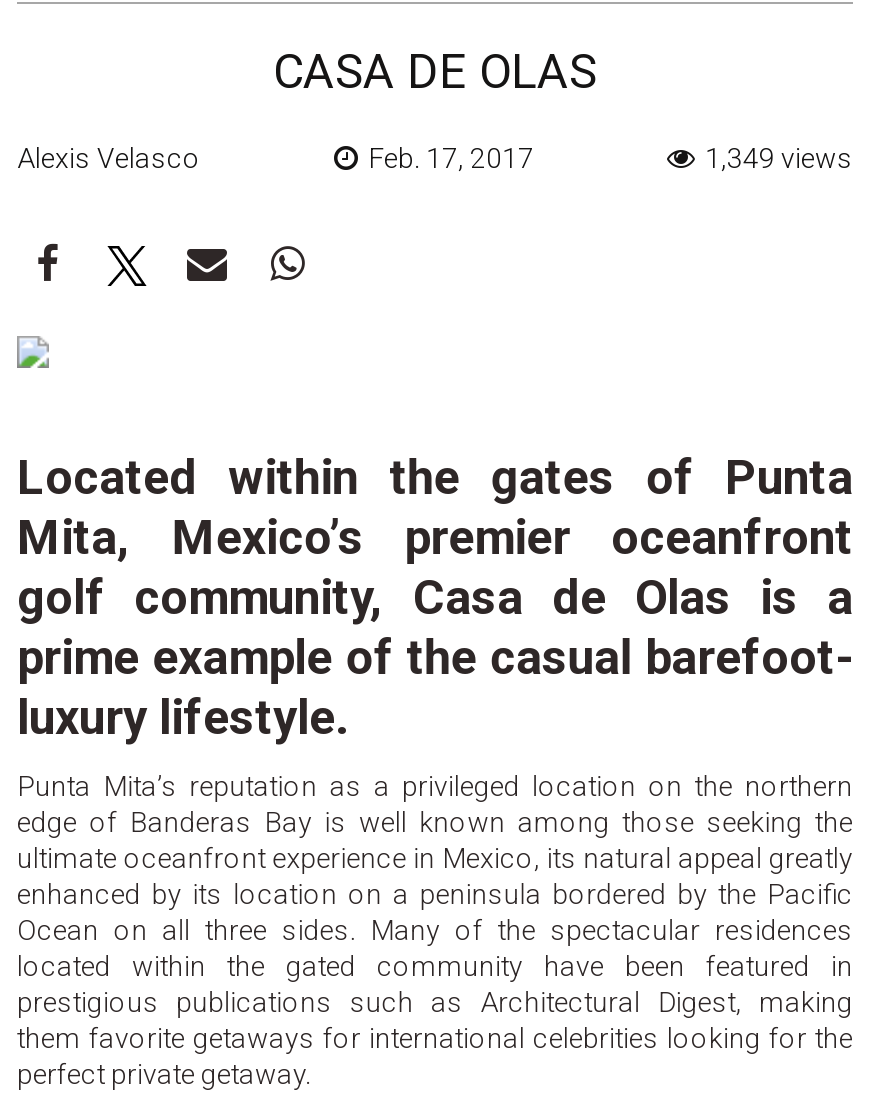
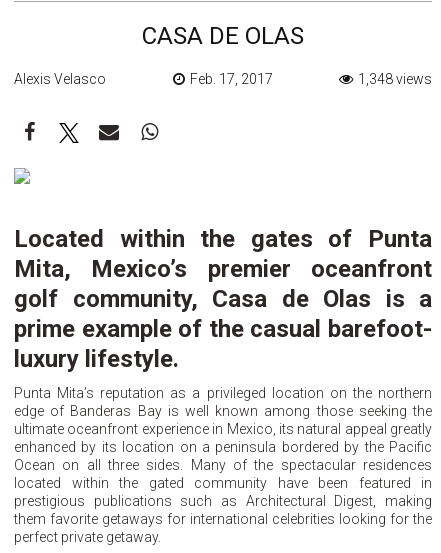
[705,141,853,173] 1,349 views -> [358,70,432,86] 1,348 views

